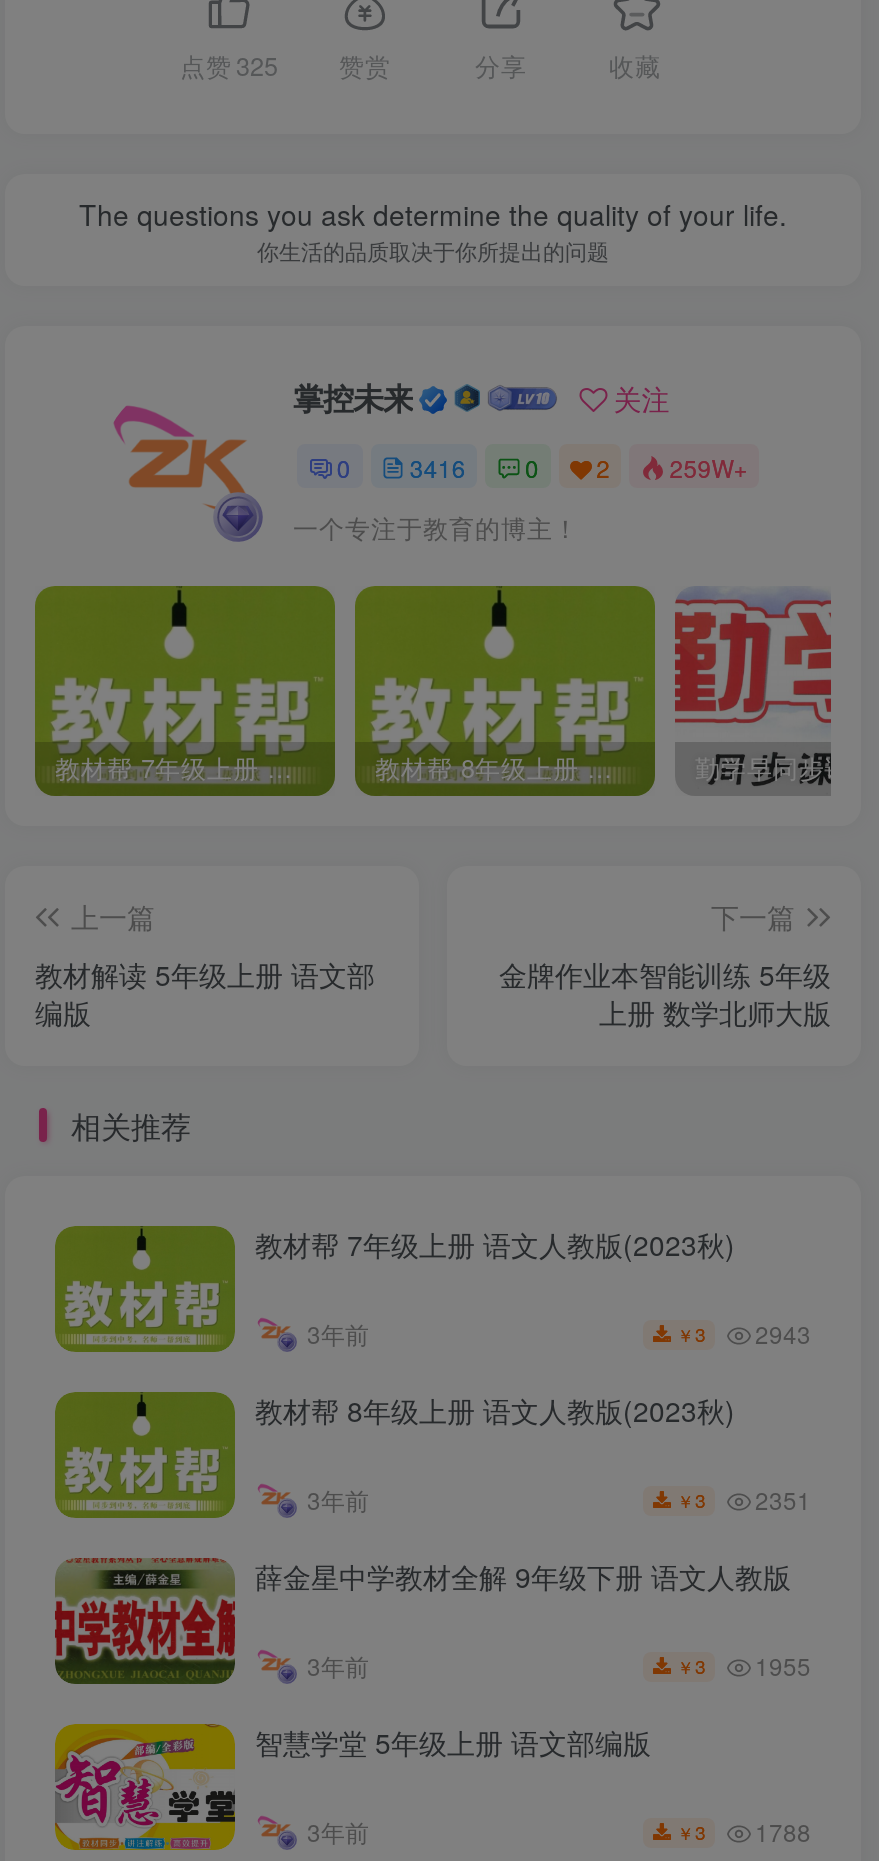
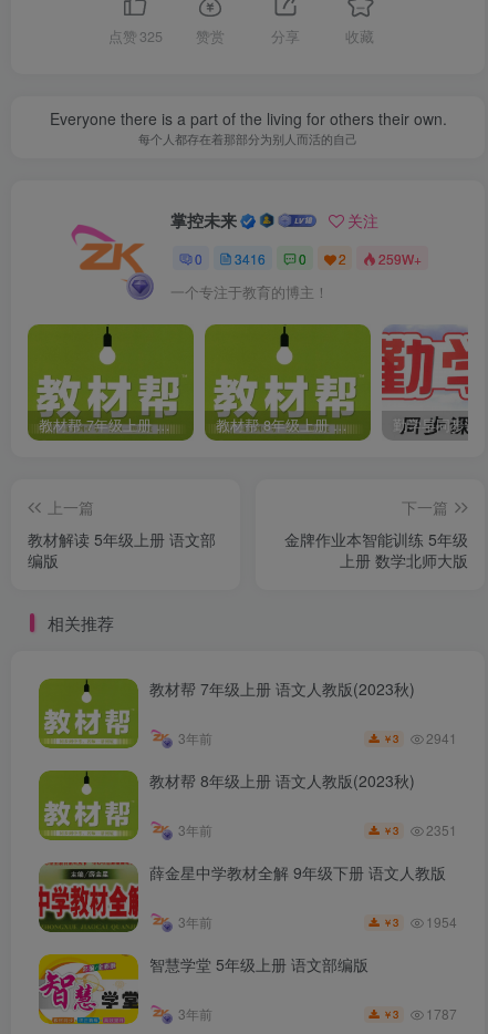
[79,194,787,266] The questions you ask determine the quality of your life. | 你生活的品质取决于你所提出的问题 -> [49,107,447,147] Everyone there is a part of the living for others their own. | 每个人都存在着那部分为别人而活的自己
[677,1316,811,1350] ￥3 2943 -> [383,728,457,747] ￥3 2941
[677,1648,811,1682] ￥3 1955 -> [383,912,457,931] ￥3 1954
[677,1814,811,1848] ￥3 1788 -> [383,1004,457,1023] ￥3 1787

